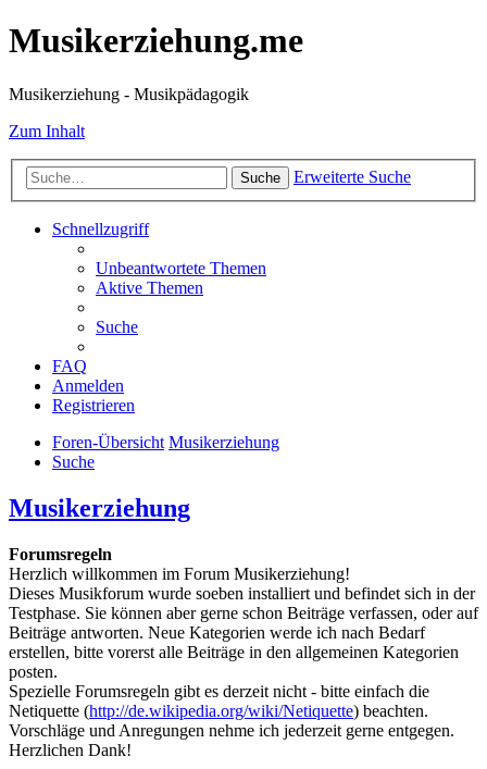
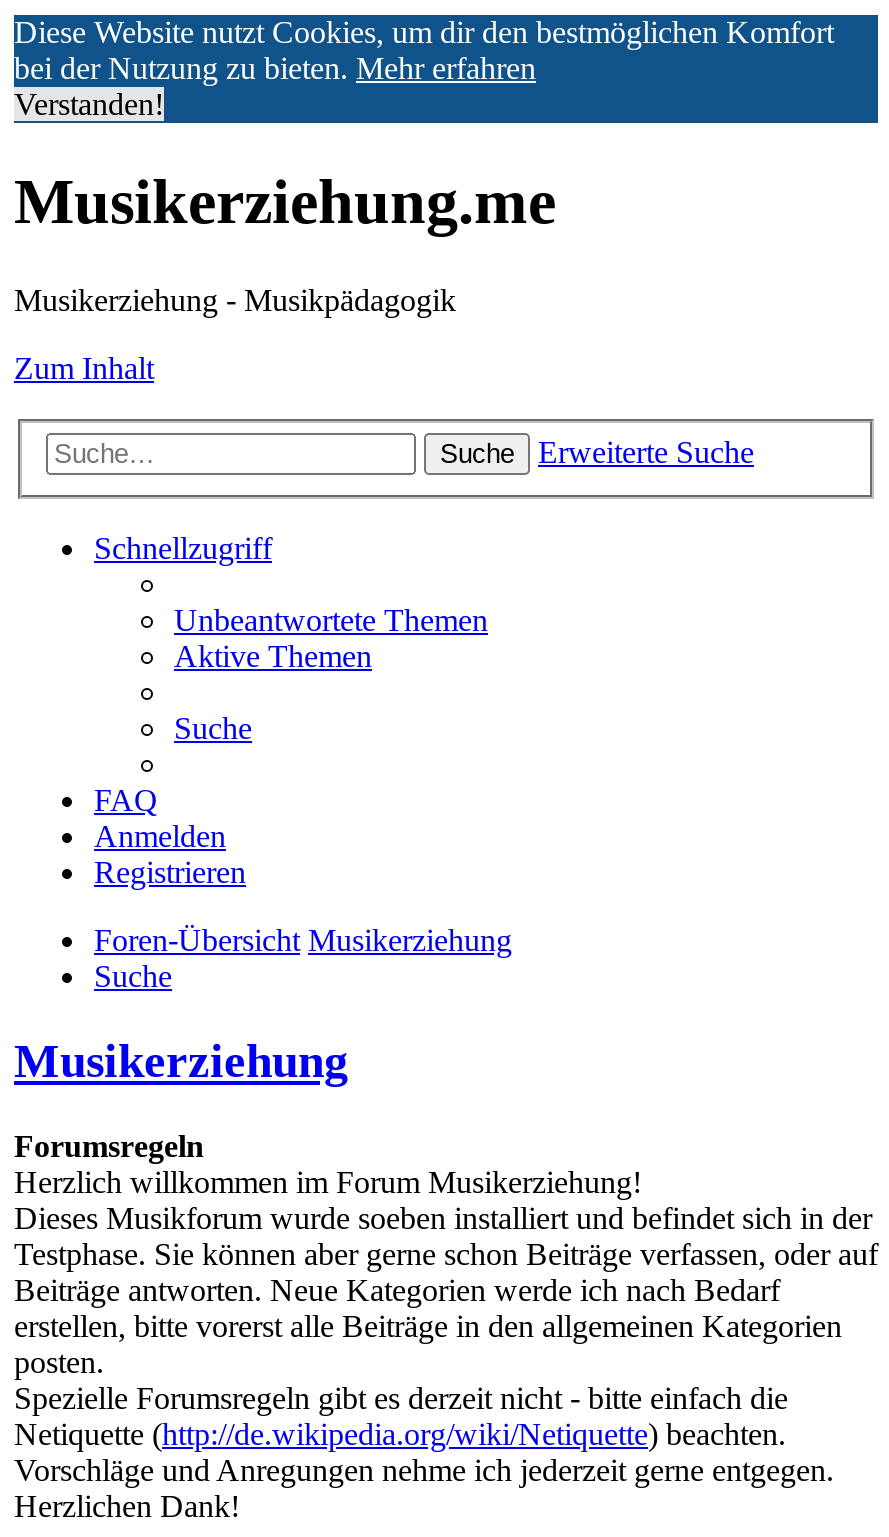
none -> [14,15,834,121] Diese Website nutzt Cookies, um dir den bestmöglichen Komfort | bei der Nutzung zu bieten. Mehr erfahren | Verstanden!

